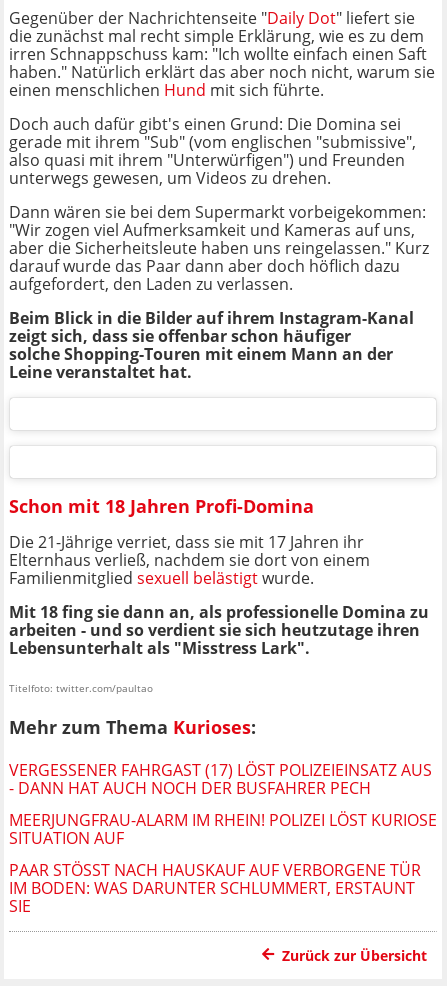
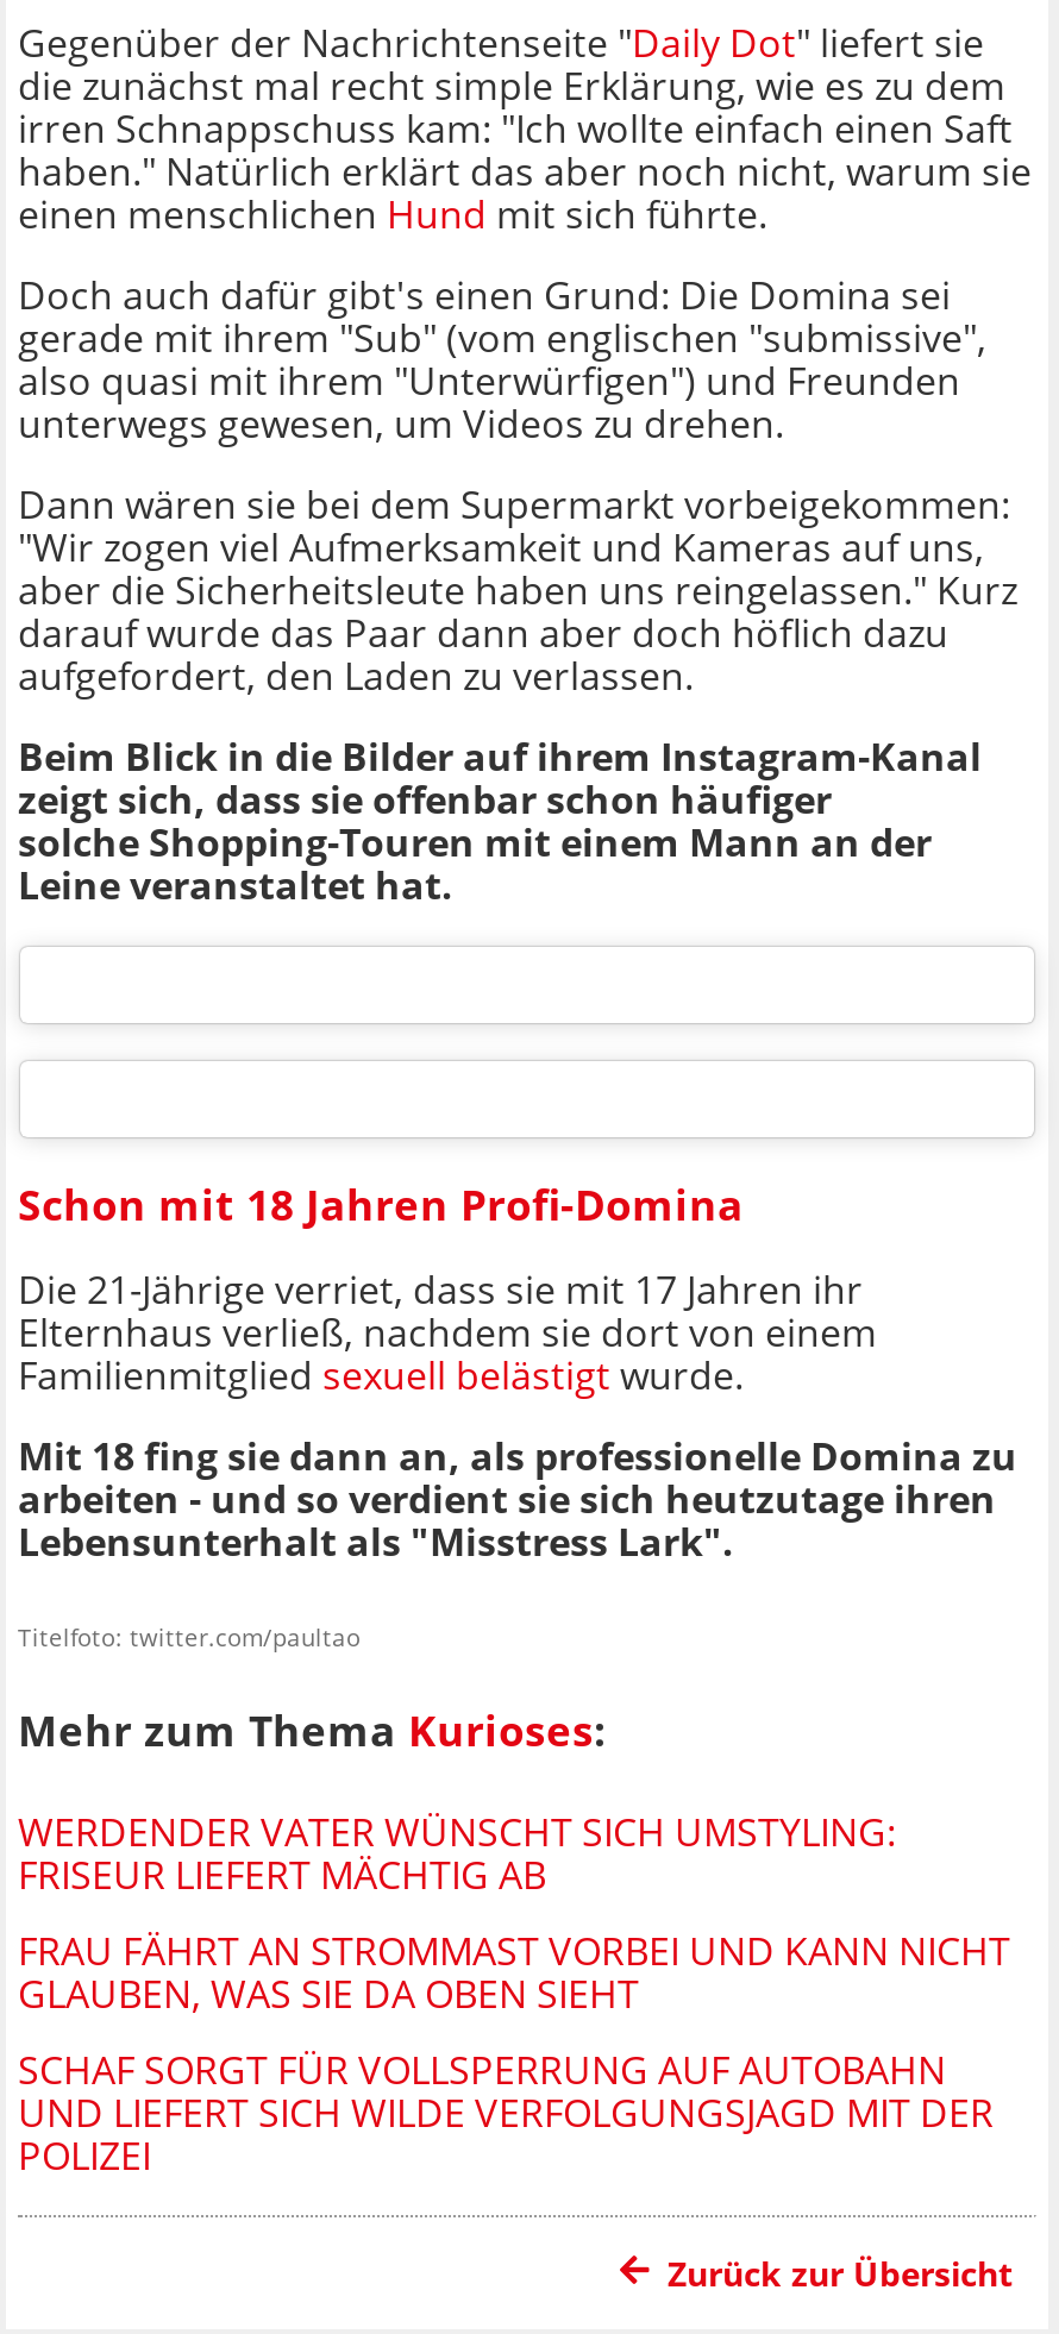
[9,759,432,799] VERGESSENER FAHRGAST (17) LÖST POLIZEIEINSATZ AUS | - DANN HAT AUCH NOCH DER BUSFAHRER PECH -> [18,1805,896,1900] WERDENDER VATER WÜNSCHT SICH UMSTYLING: | FRISEUR LIEFERT MÄCHTIG AB
[9,809,437,849] MEERJUNGFRAU-ALARM IM RHEIN! POLIZEI LÖST KURIOSE | SITUATION AUF -> [18,1924,1010,2019] FRAU FÄHRT AN STROMMAST VORBEI UND KANN NICHT | GLAUBEN, WAS SIE DA OBEN SIEHT
[9,859,421,917] PAAR STÖSST NACH HAUSKAUF AUF VERBORGENE TÜR I | M BODEN: WAS DARUNTER SCHLUMMERT, ERSTAUNT S | IE -> [18,2043,994,2181] SCHAF SORGT FÜR VOLLSPERRUNG AUF AUTOBAHN | UND LIEFERT SICH WILDE VERFOLGUNGSJAGD MIT DER | POLIZEI

